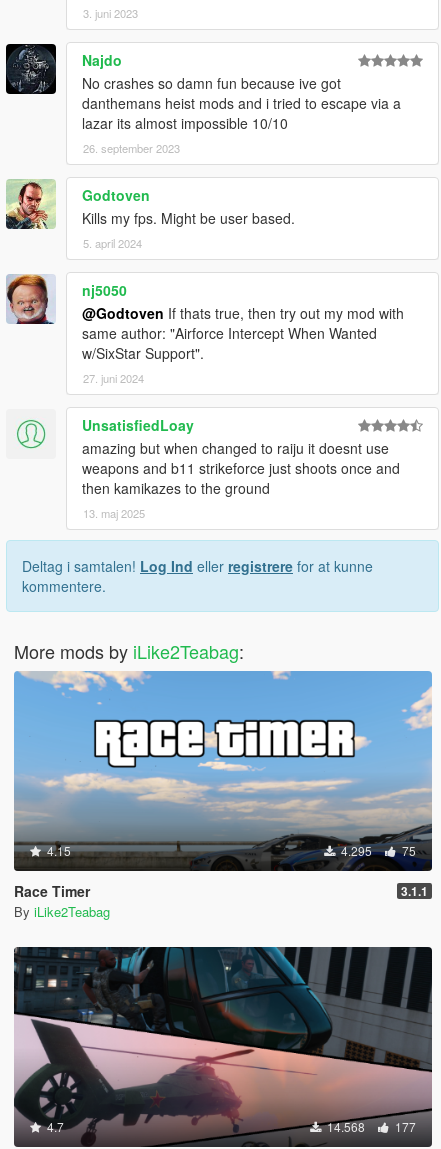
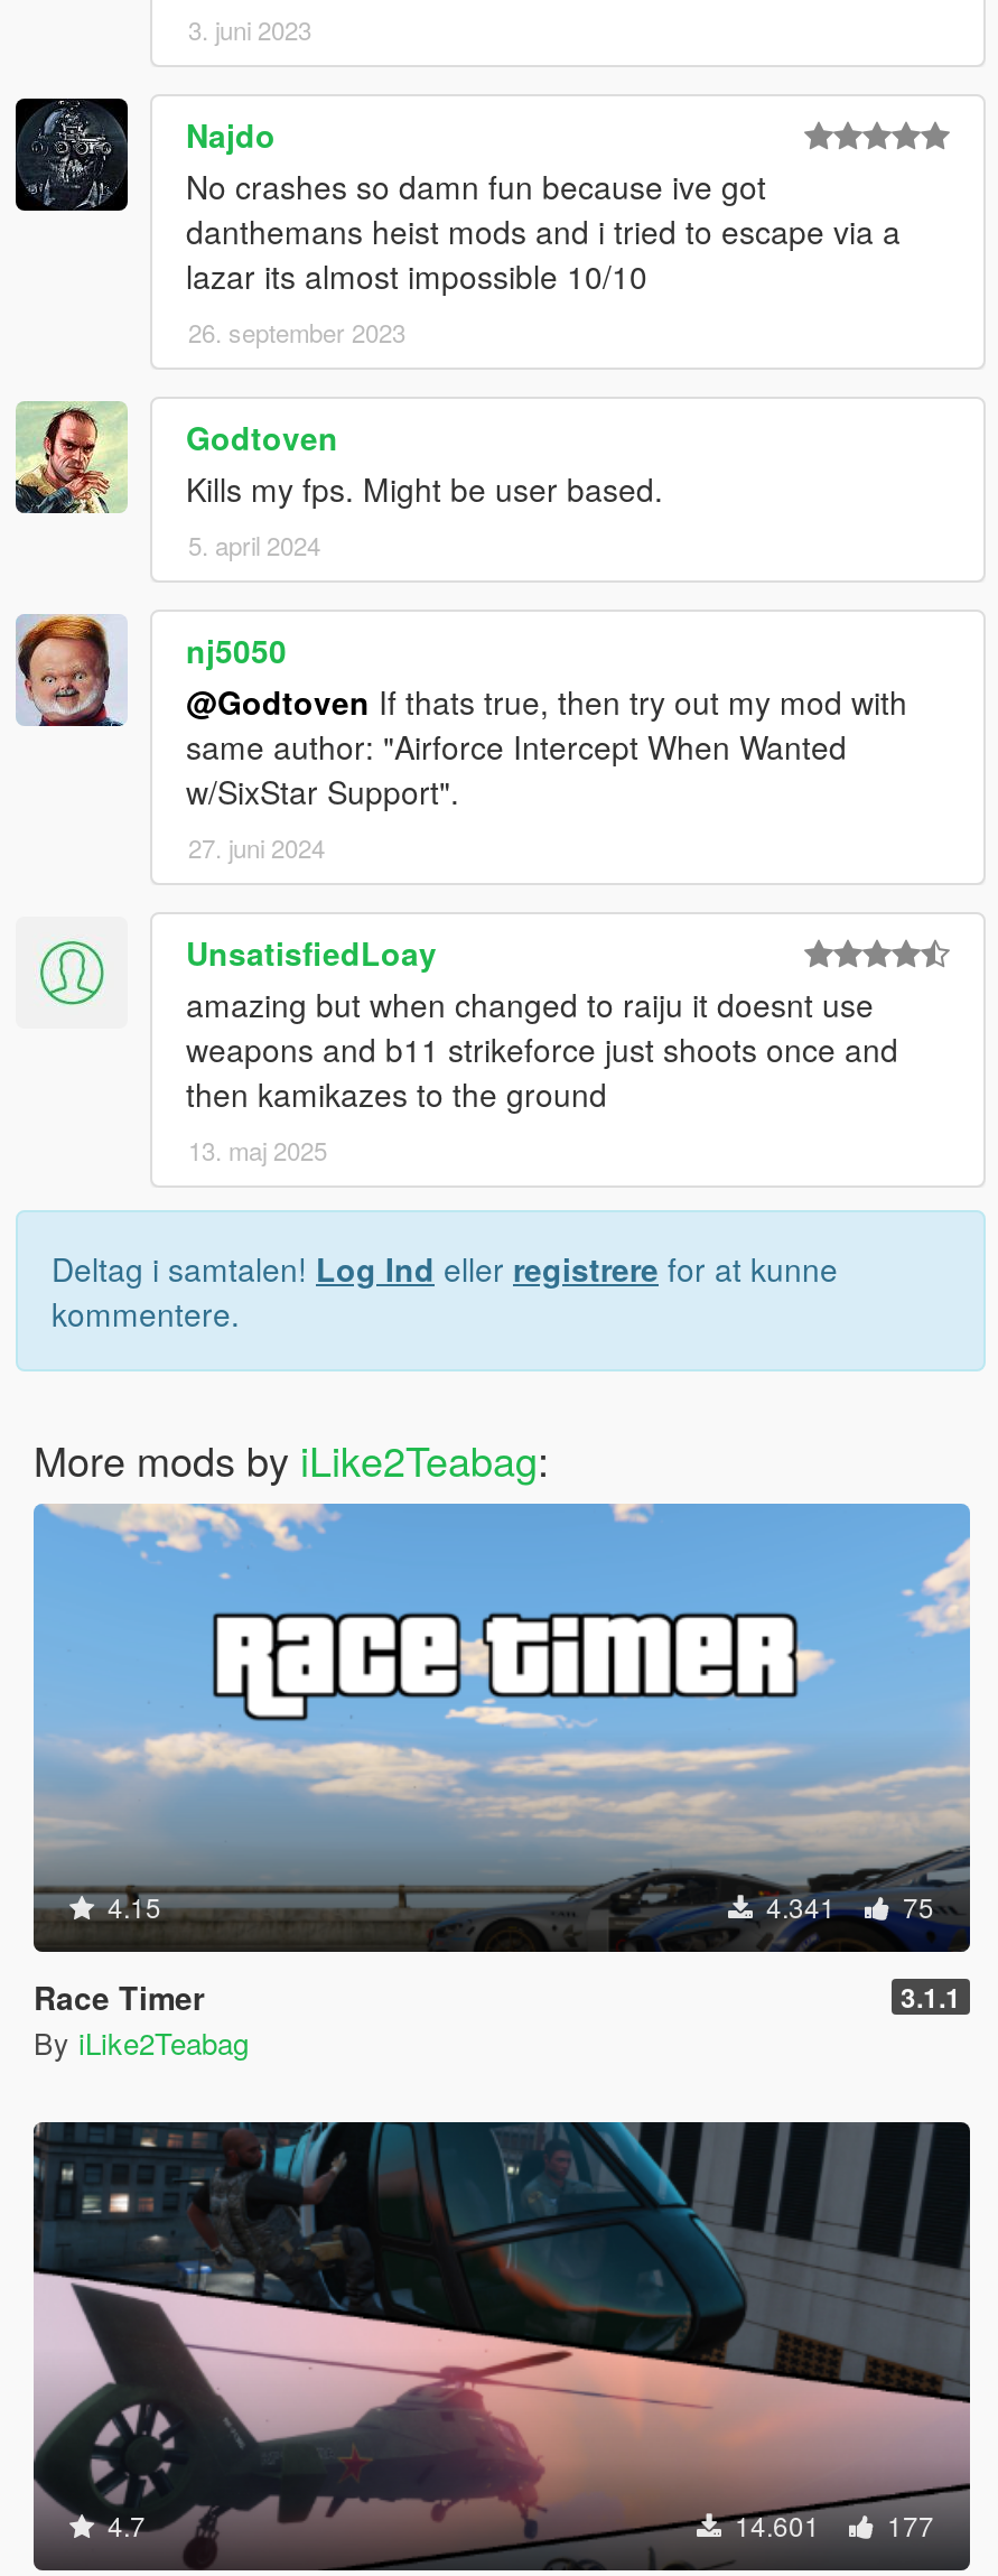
[338,842,416,859] 4.295 75 -> [759,1887,934,1925] 4.341 75
[324,1118,416,1135] 14.568 177 -> [728,2505,934,2543] 14.601 177

